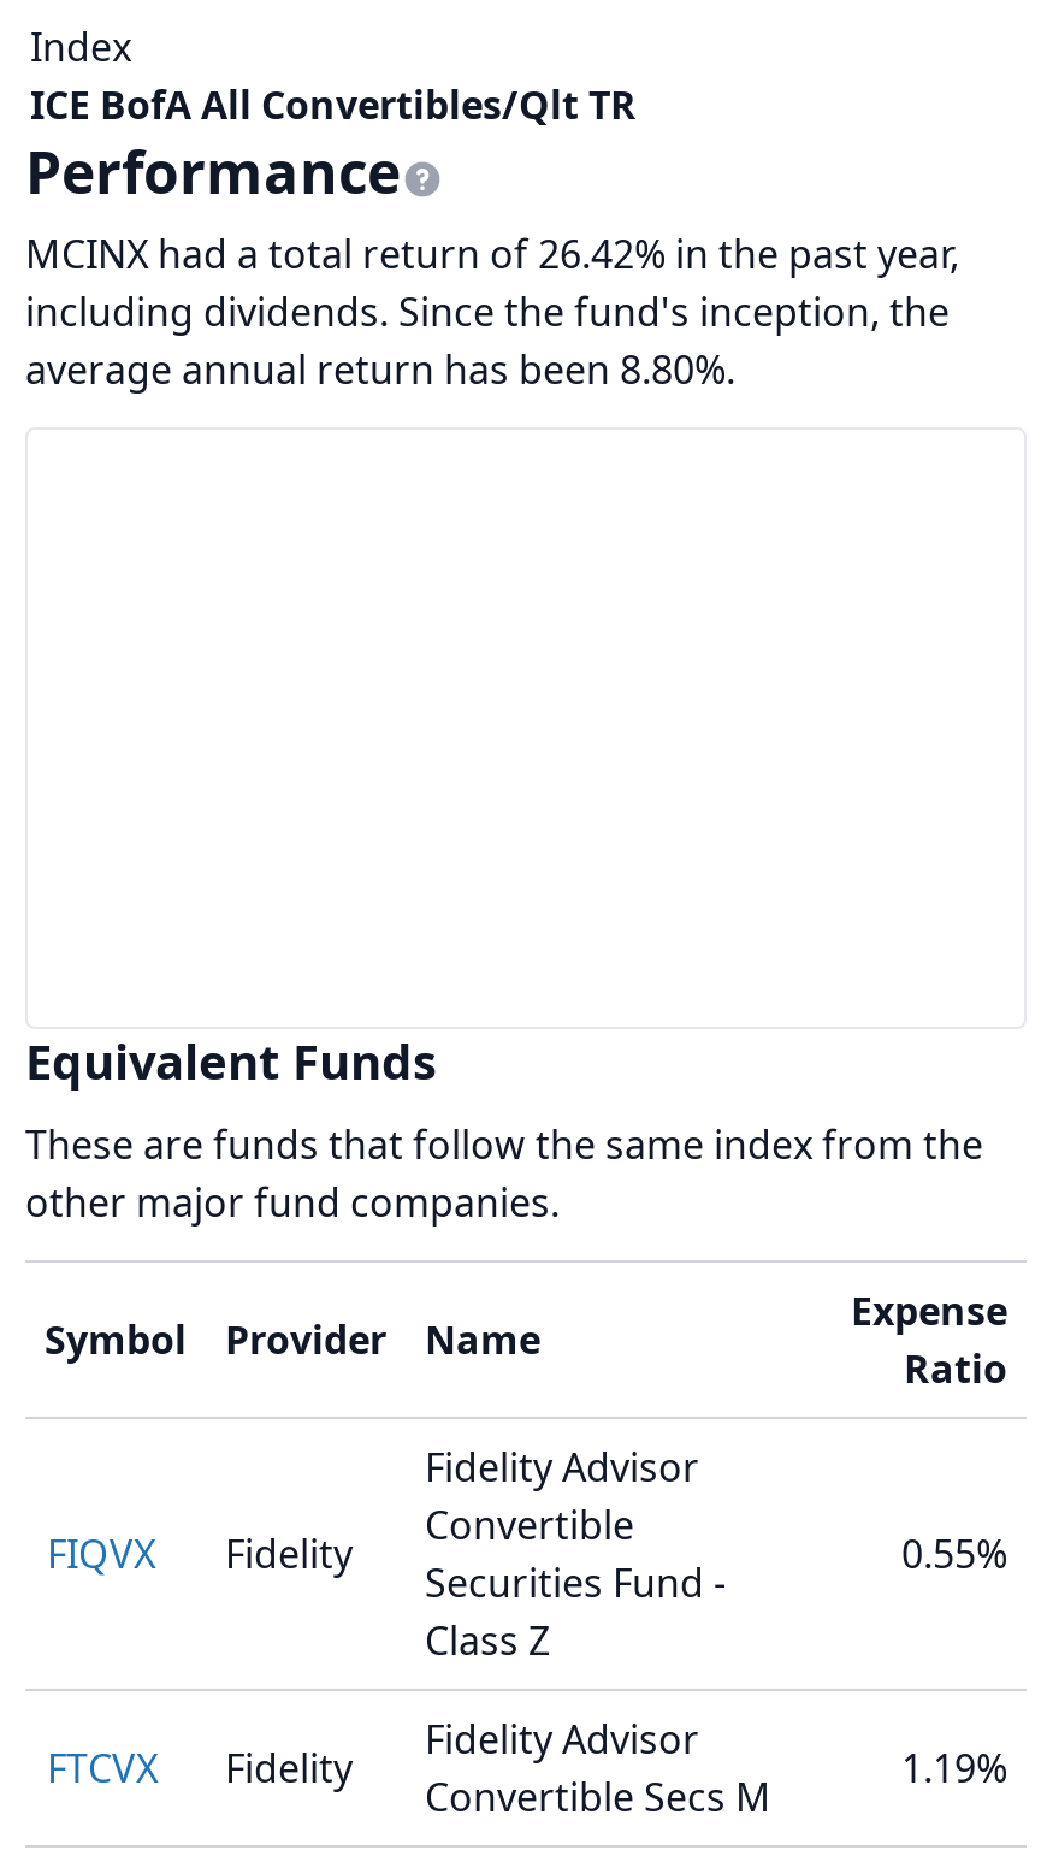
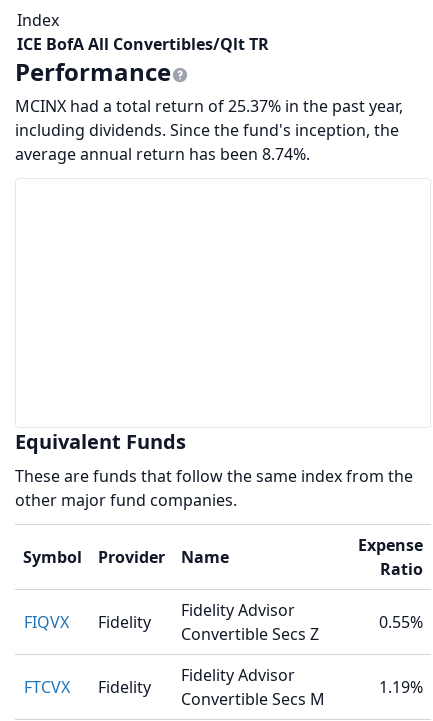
[25,227,959,280] MCINX had a total return of 26.42% in the past year, -> [15,95,403,117] MCINX had a total return of 25.37% in the past year,
[25,343,735,396] average annual return has been 8.80%. -> [15,143,310,165] average annual return has been 8.74%.
[425,1499,726,1667] Convertible | Securities Fund - | Class Z -> [181,623,319,645] Convertible Secs Z

